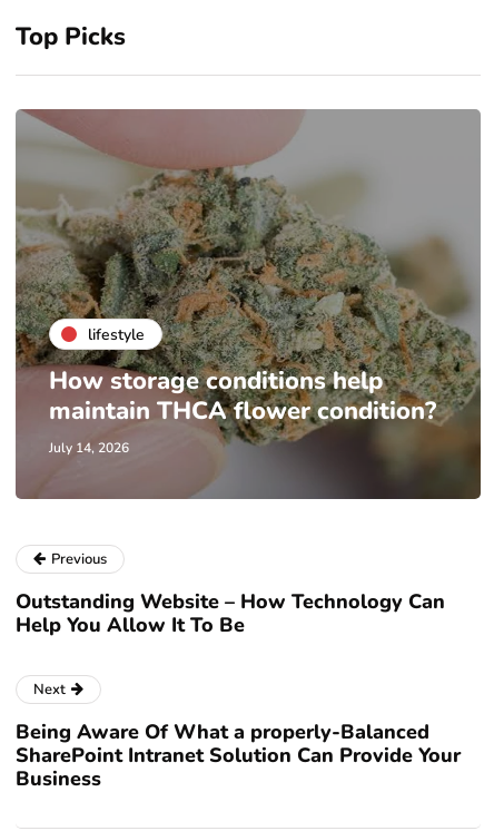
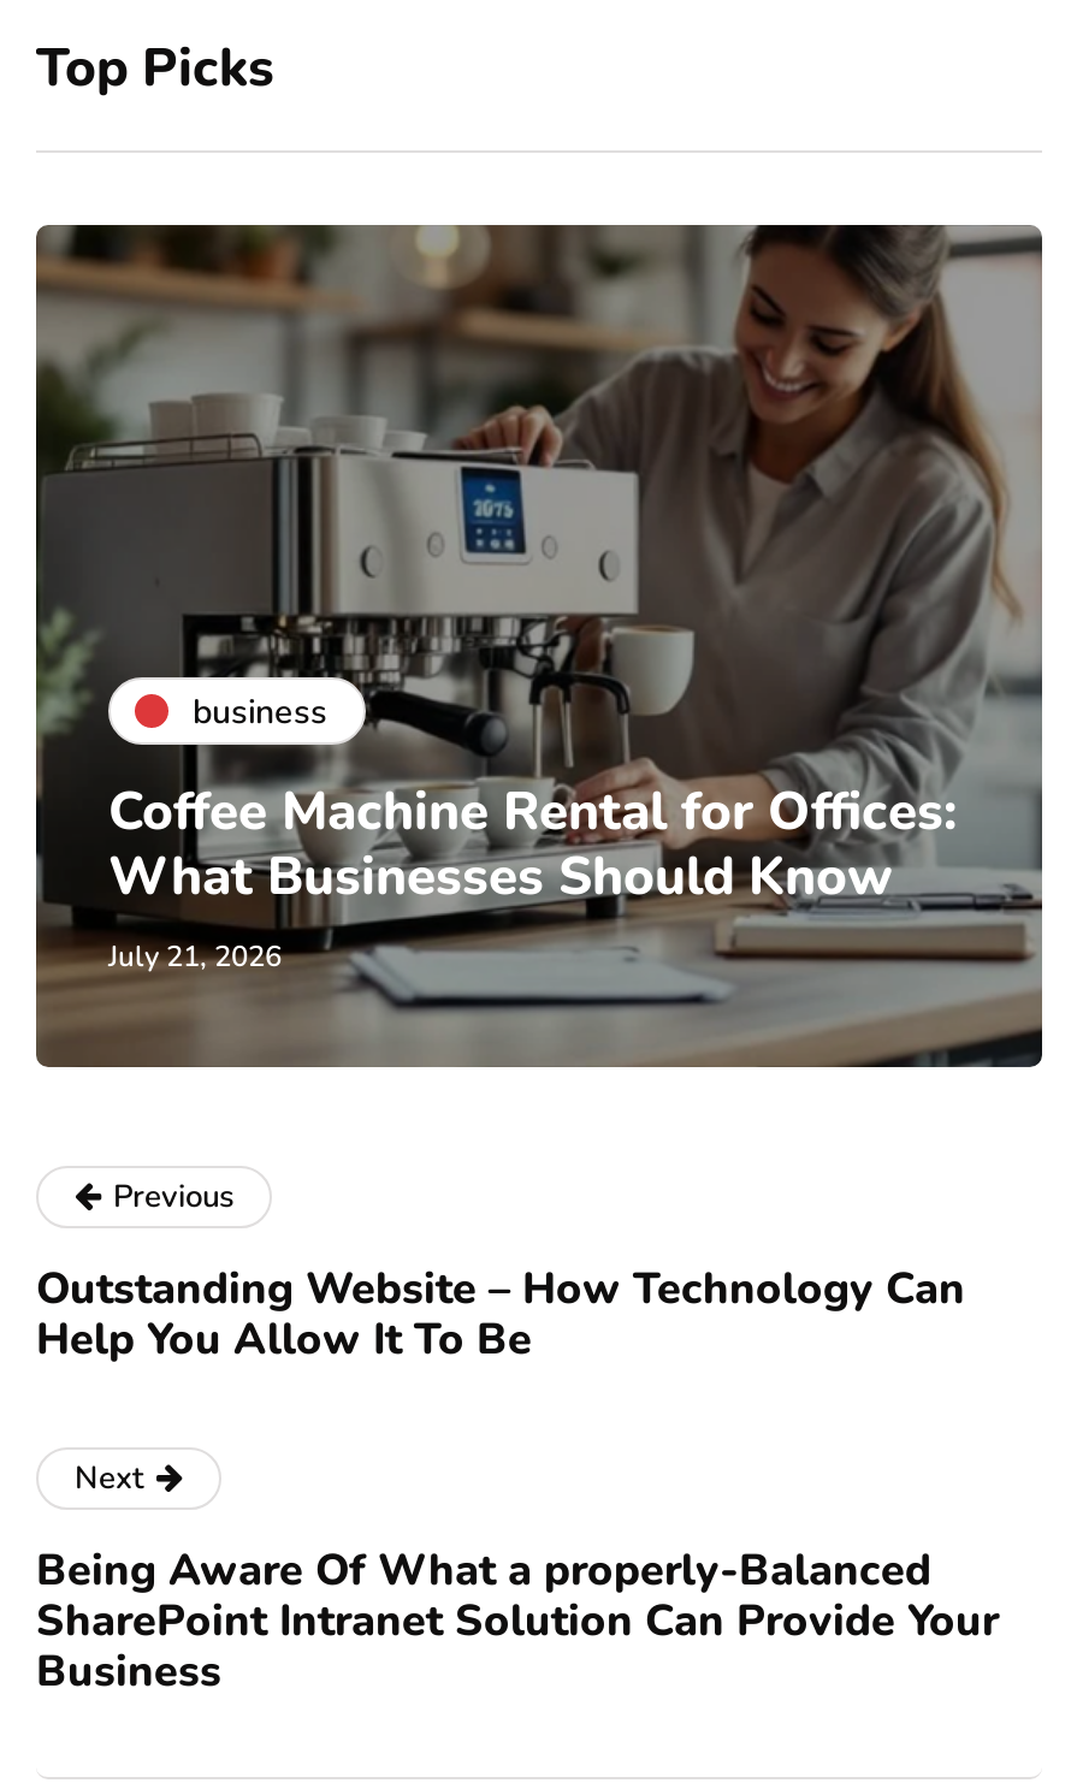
[14,108,482,499] [image] | lifestyle -> [34,223,1042,1067] [image] | business
[49,365,436,457] How storage conditions help | maintain THCA flower condition? | July 14, 2026 -> [108,777,958,976] Coffee Machine Rental for Offices: | What Businesses Should Know | July 21, 2026

